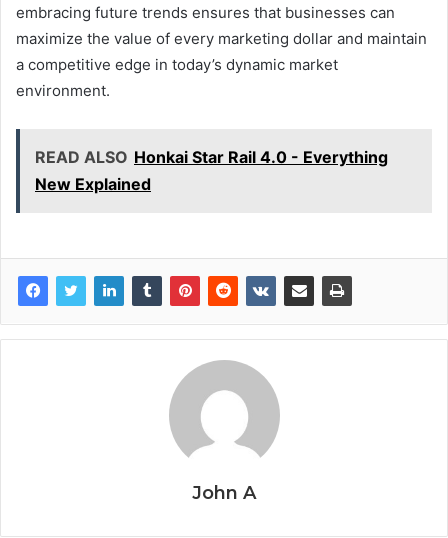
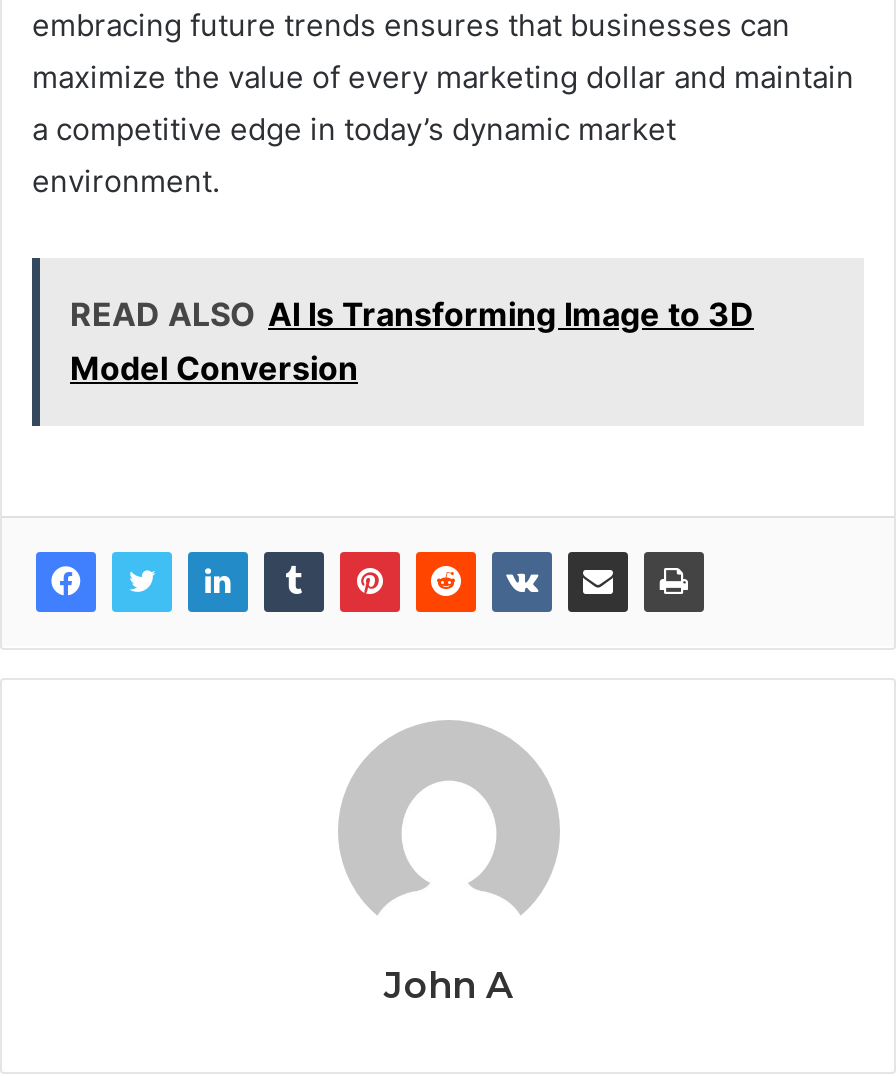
[35,147,388,194] READ ALSO Honkai Star Rail 4.0 - Everything | New Explained -> [70,295,754,389] READ ALSO AI Is Transforming Image to 3D | Model Conversion

